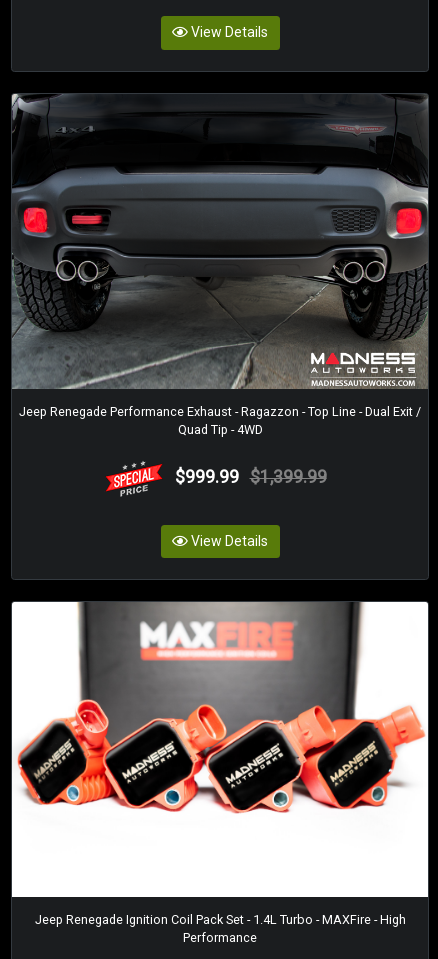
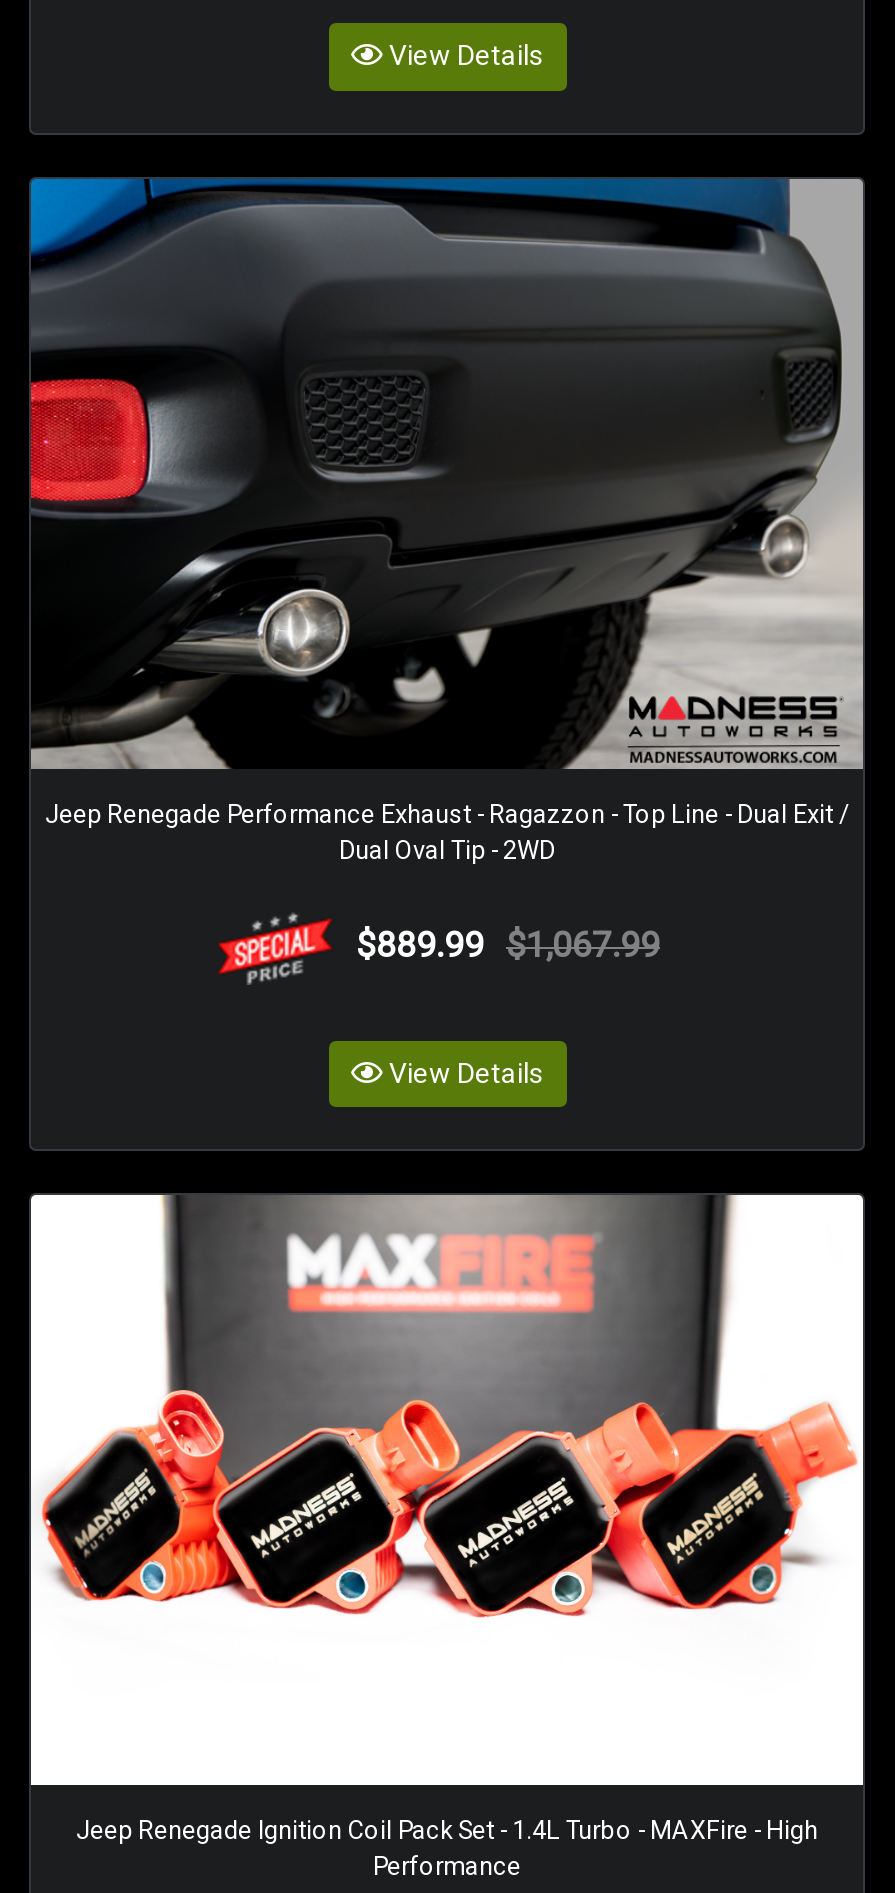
[11,93,429,437] [image] | Quad Tip - 4WD -> [29,177,865,864] [image] | Dual Oval Tip - 2WD
[174,467,326,487] $999.99 $1,399.99 -> [356,924,660,964] $889.99 $1,067.99

